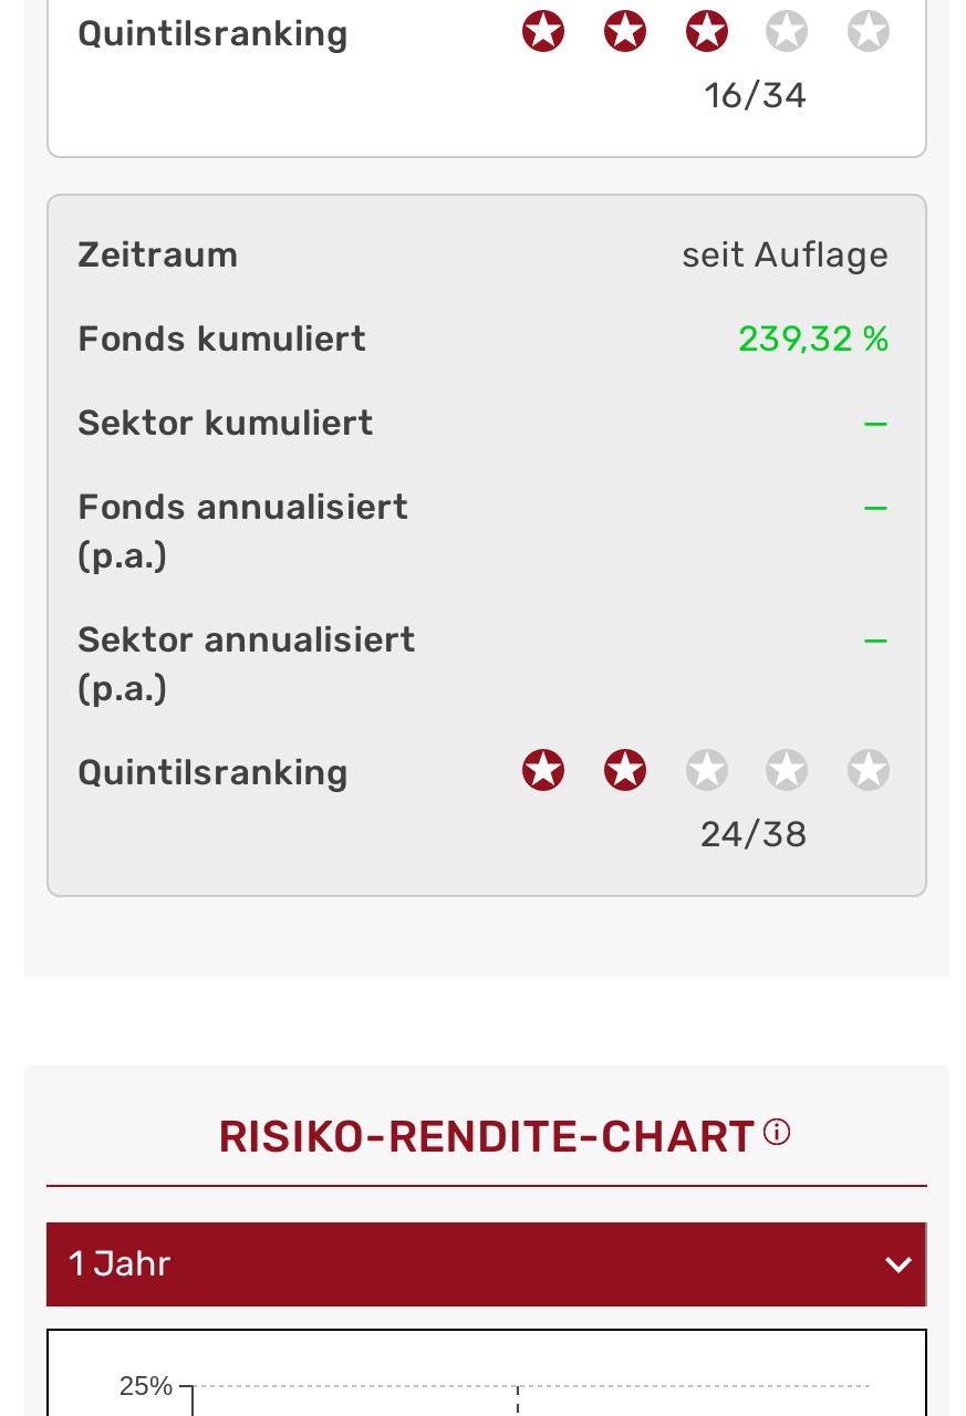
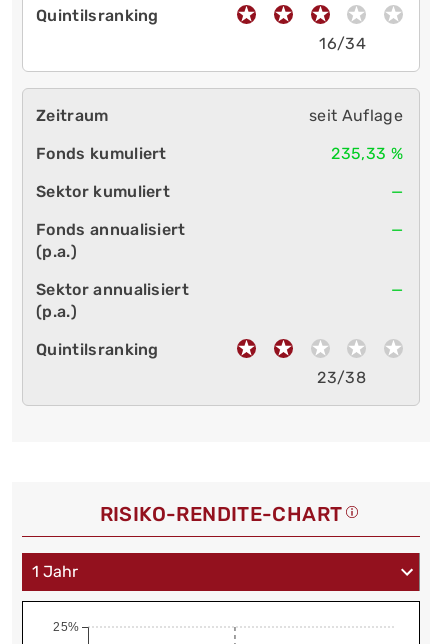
[738,317,890,359] 239,32 % -> [331,144,403,163] 235,33 %
[700,812,808,854] 24/38 -> [317,368,366,387] 23/38

